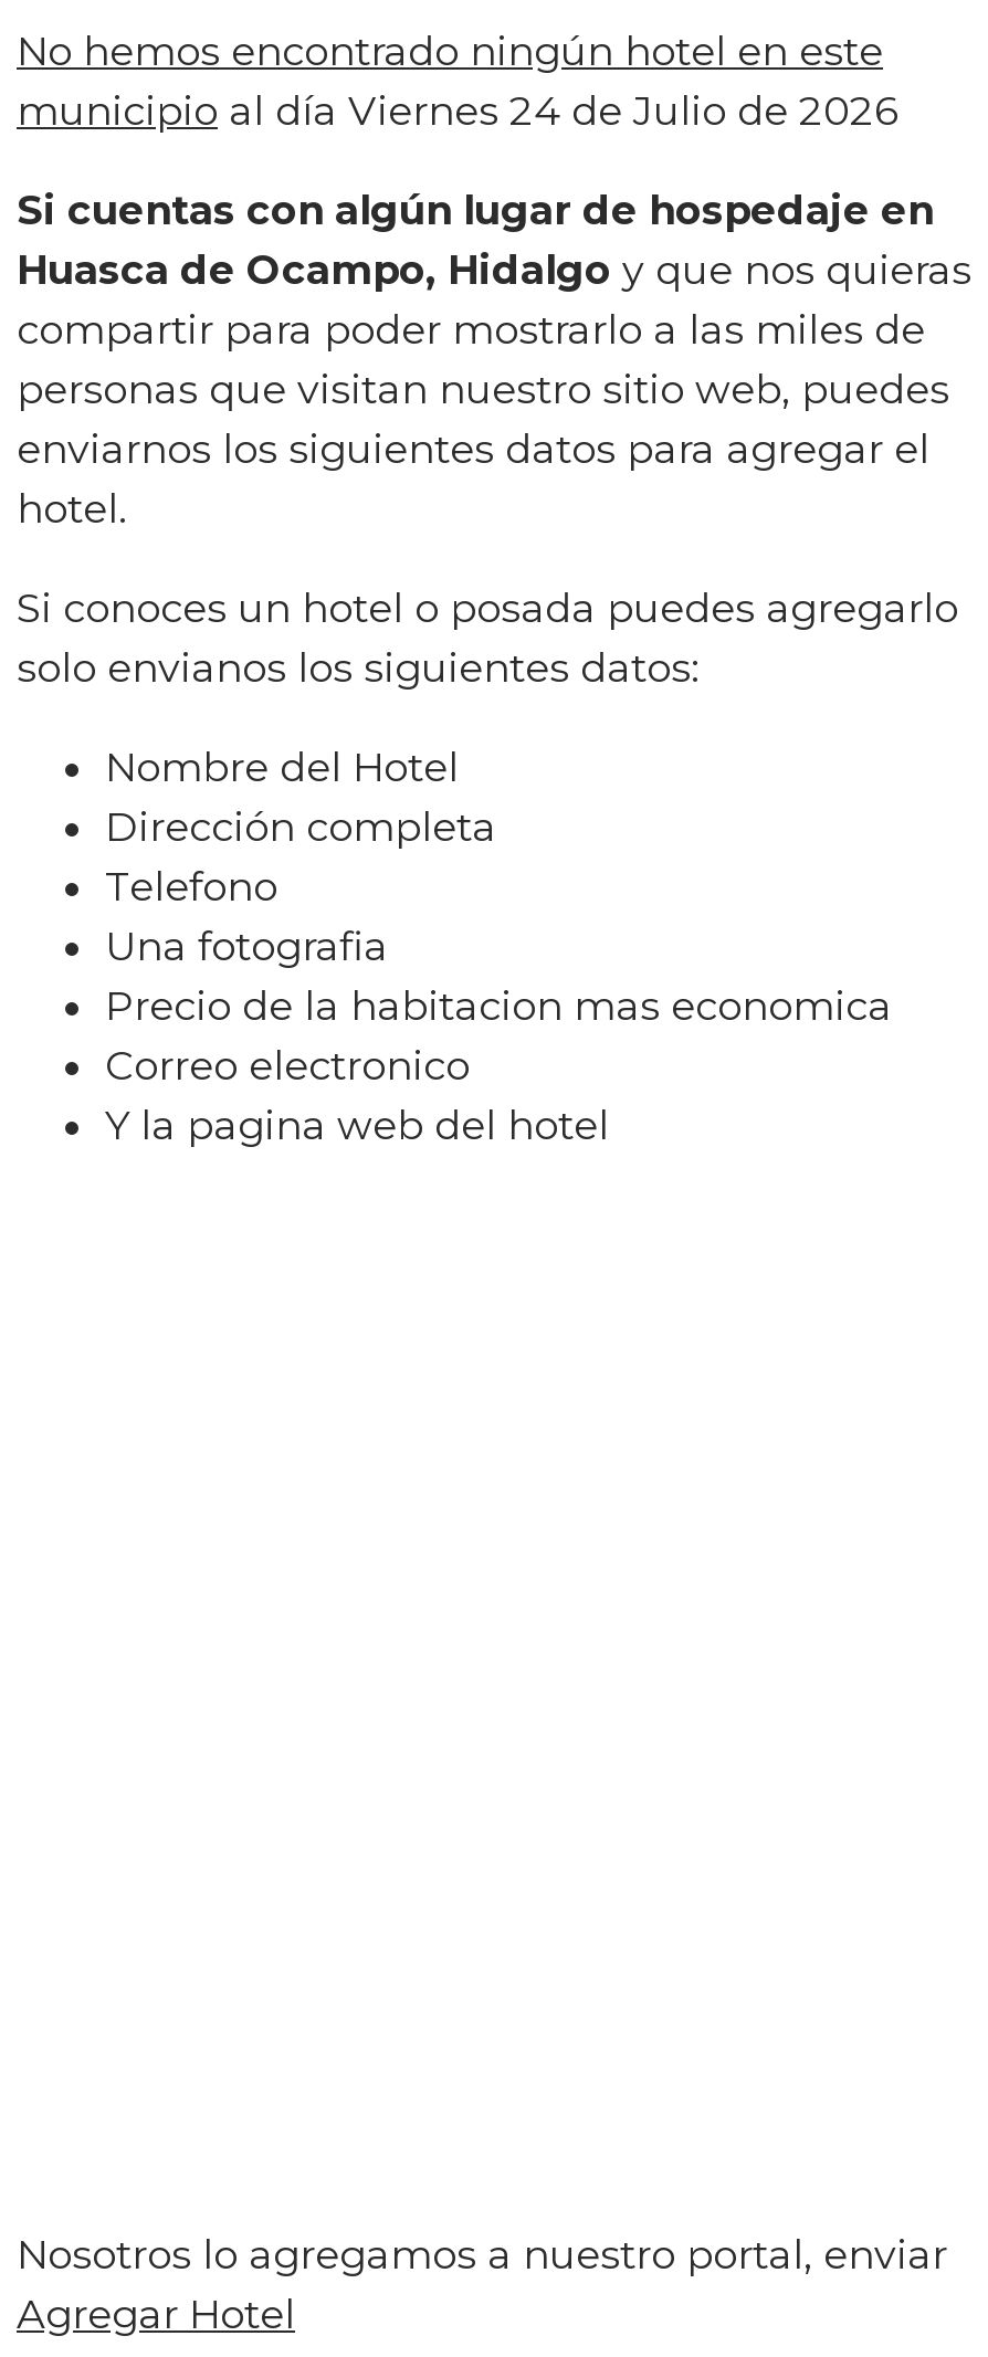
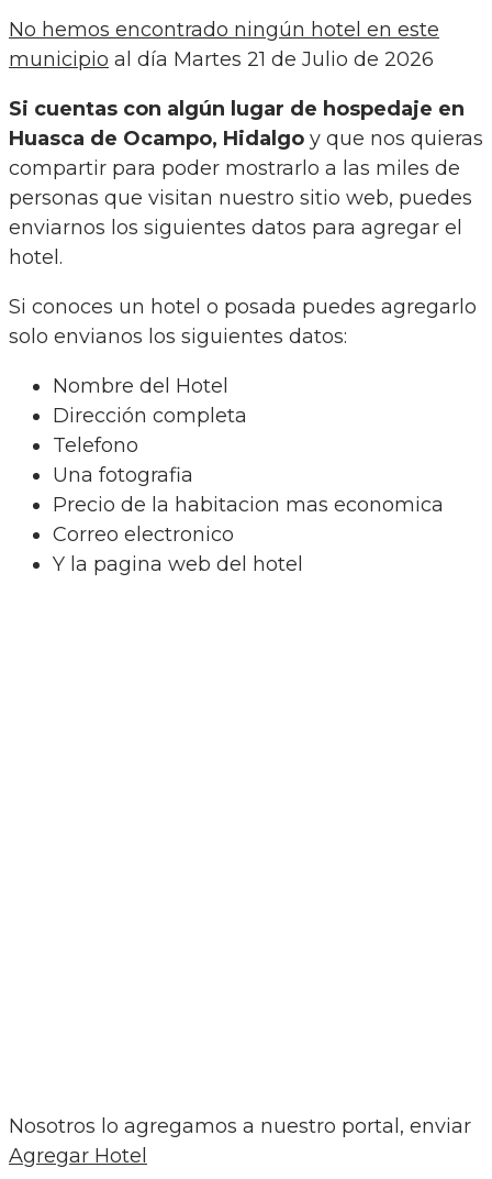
[17,88,898,137] municipio al día Viernes 24 de Julio de 2026 -> [9,48,434,72] municipio al día Martes 21 de Julio de 2026

